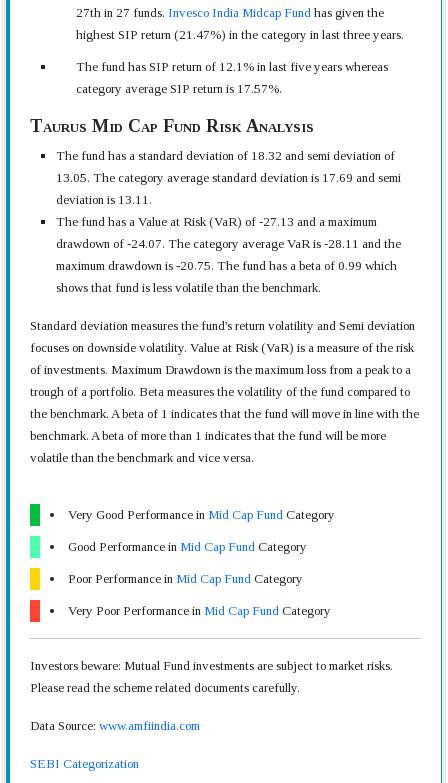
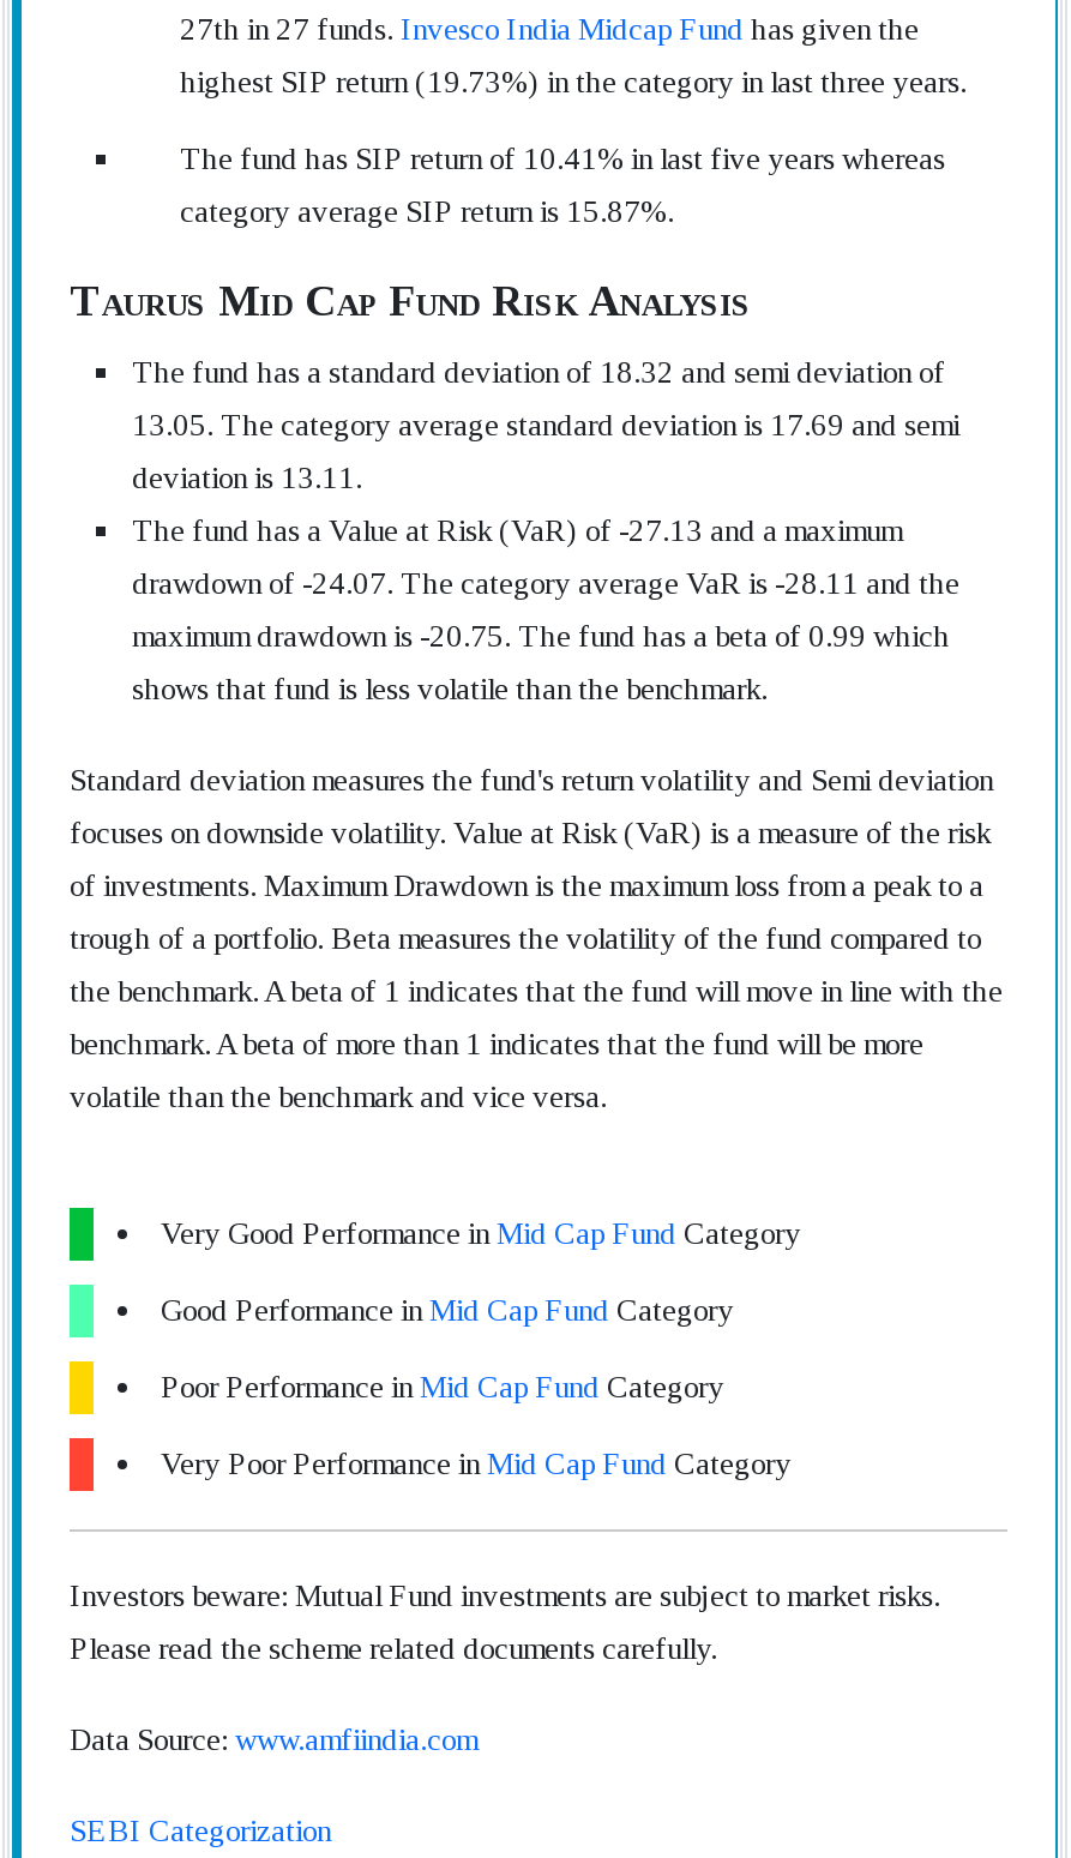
[76,27,404,42] highest SIP return (21.47%) in the category in last three years. -> [180,64,967,100] highest SIP return (19.73%) in the category in last three years.
[76,59,388,74] The fund has SIP return of 12.1% in last five years whereas -> [180,140,945,176] The fund has SIP return of 10.41% in last five years whereas
[76,81,282,96] category average SIP return is 17.57%. -> [180,193,674,229] category average SIP return is 15.87%.

